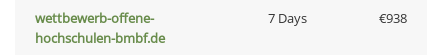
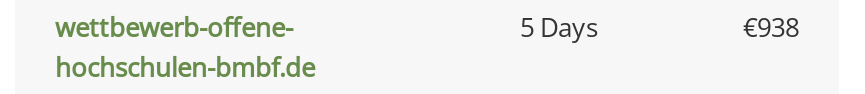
[267,9,306,27] 7 Days -> [520,9,598,45] 5 Days

